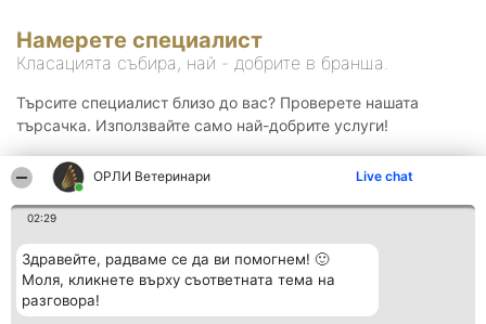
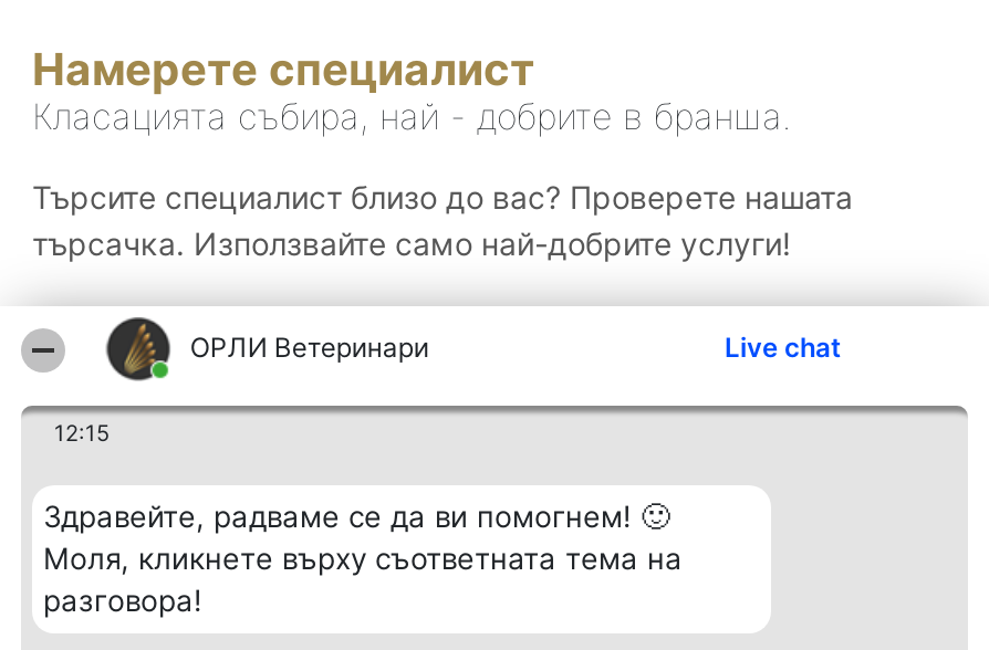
[27,211,56,224] 02:29 -> [54,419,110,445] 12:15

